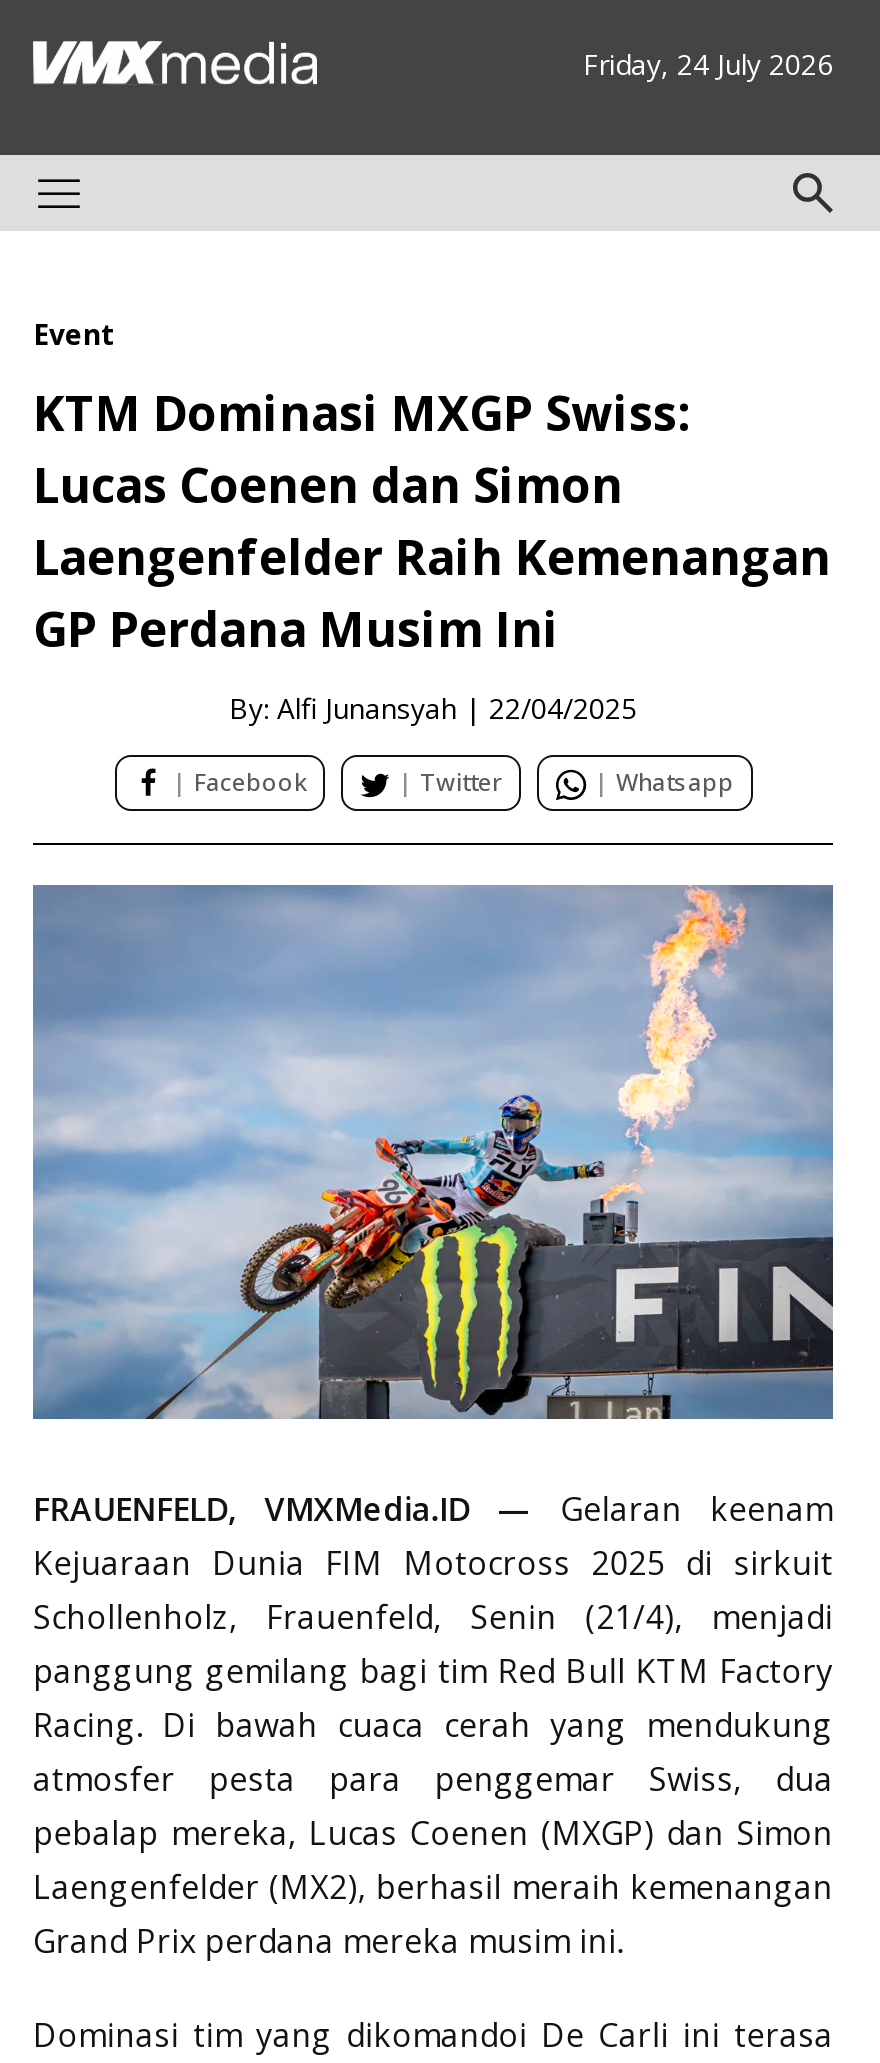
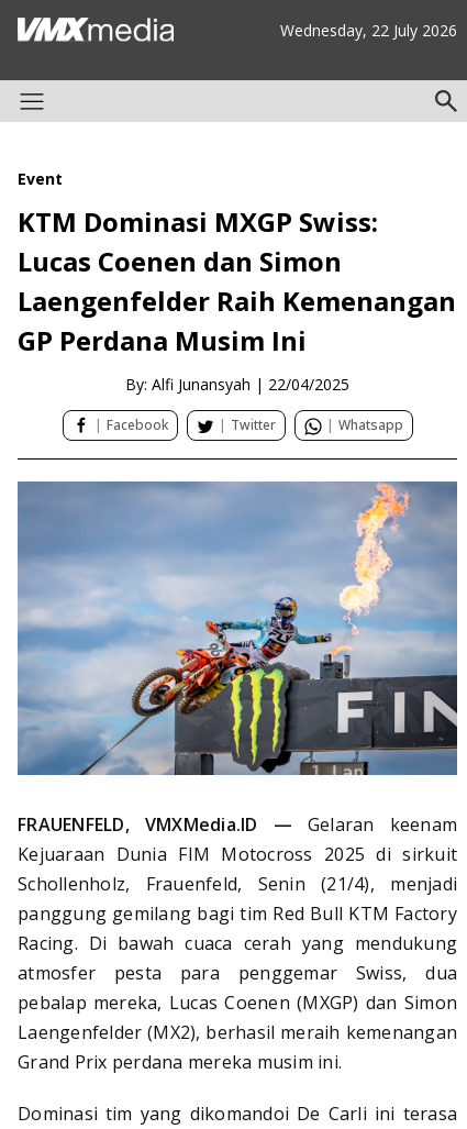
[583,44,833,82] Friday, 24 July 2026 -> [280,19,457,40] Wednesday, 22 July 2026

